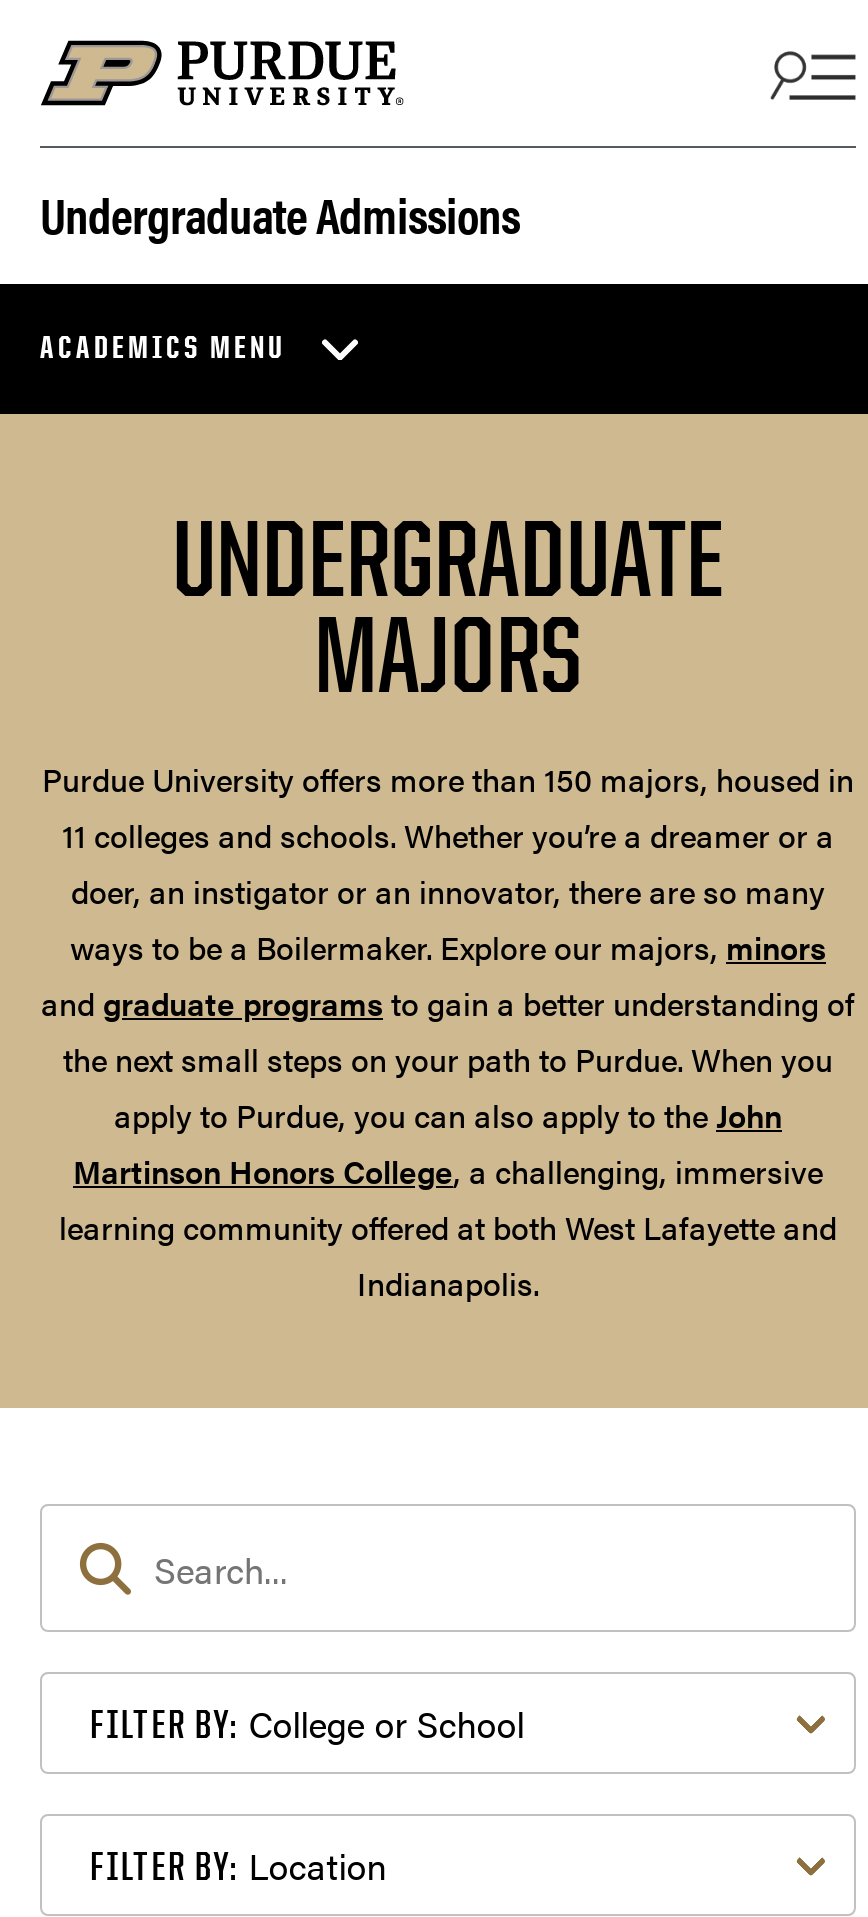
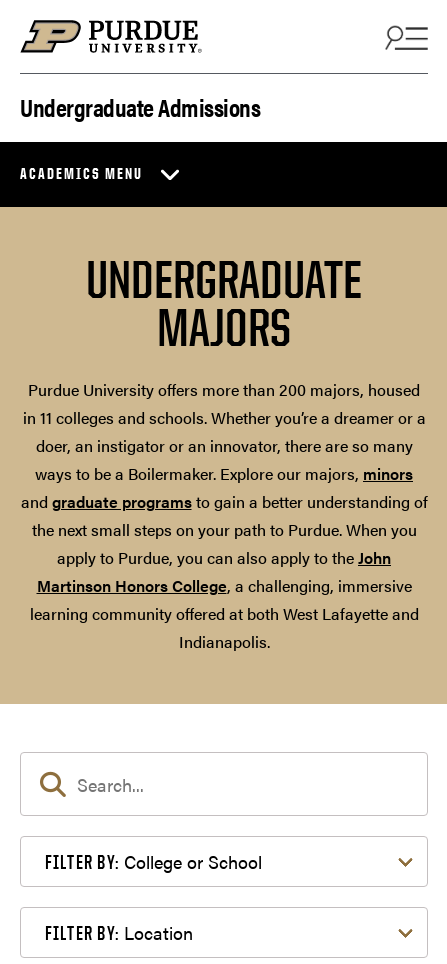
[42,756,854,858] Purdue University offers more than 150 majors, housed in | 11 colleges and schools. Whether you’re a dreamer or a -> [22,378,425,429] Purdue University offers more than 200 majors, housed | in 11 colleges and schools. Whether you’re a dreamer or a

